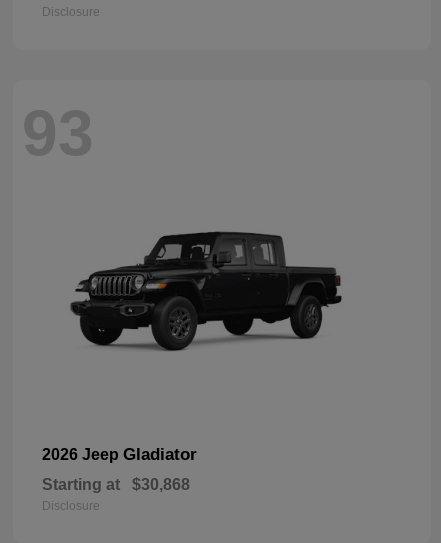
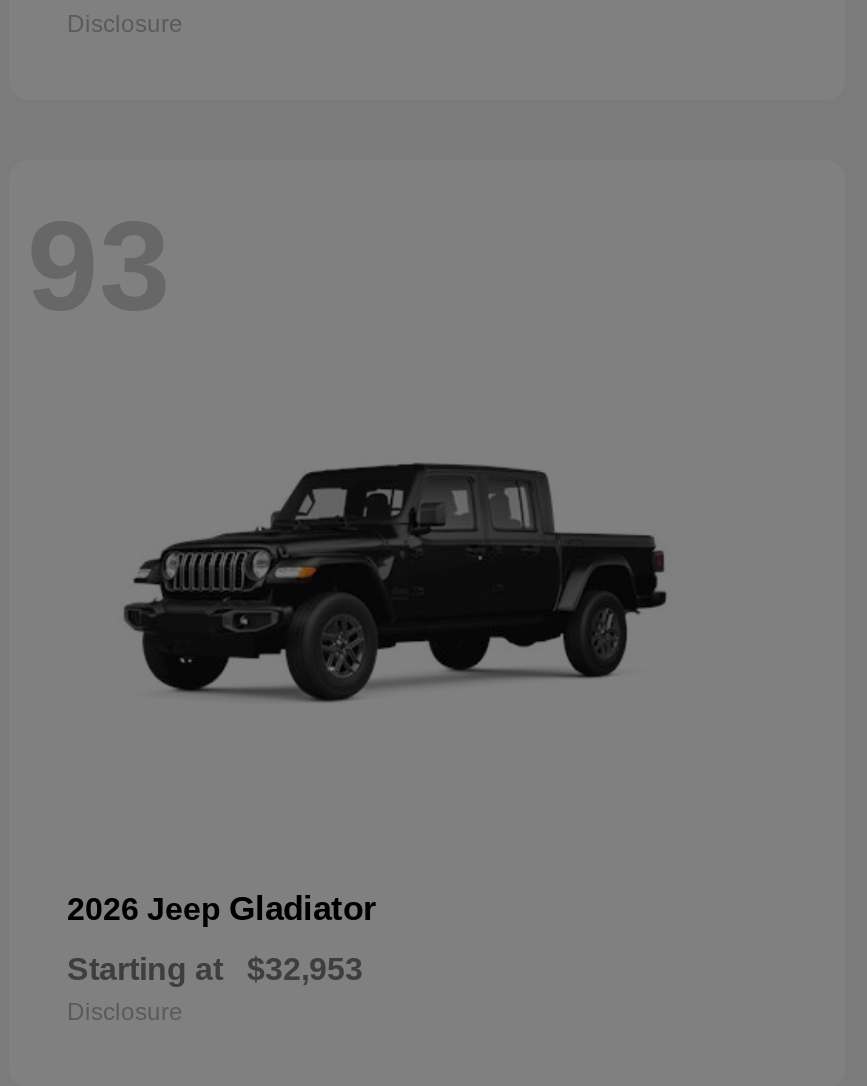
[42,476,190,493] Starting at $30,868 -> [67,953,363,987] Starting at $32,953

